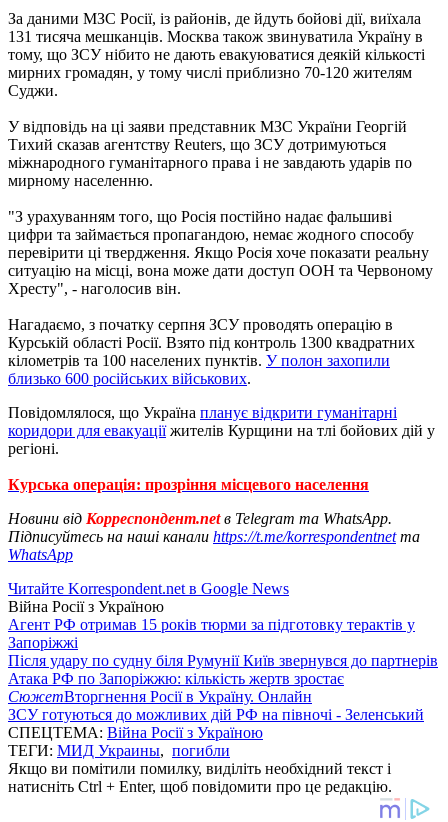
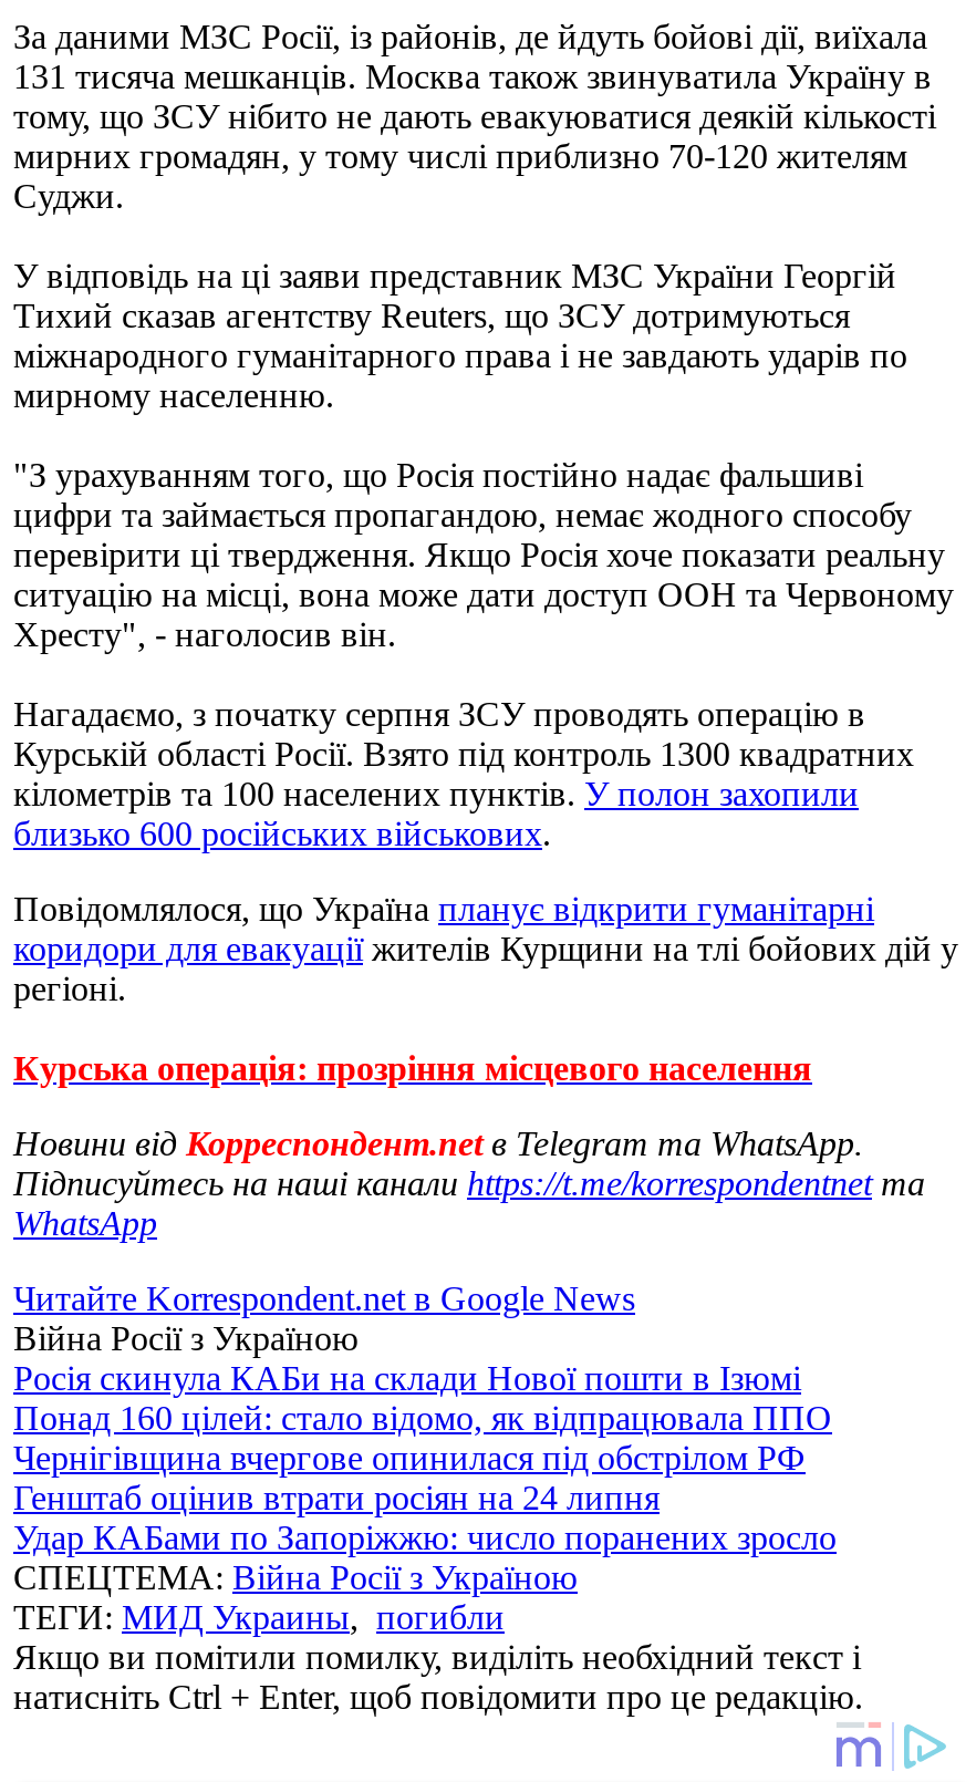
[8,616,438,723] Агент РФ отримав 15 років тюрми за підготовку терактів у | Запоріжжі | Після удару по судну біля Румунії Київ звернувся до партнерів | Атака РФ по Запоріжжю: кількість жертв зростає | СюжетВторгнення Росії в Україну. Онлайн | ЗСУ готуються до можливих дій РФ на півночі - Зеленський -> [13,1359,837,1556] Росія скинула КАБи на склади Нової пошти в Ізюмі | Понад 160 цілей: стало відомо, як відпрацювала ППО | Чернігівщина вчергове опинилася під обстрілом РФ | Генштаб оцінив втрати росіян на 24 липня | Удар КАБами по Запоріжжю: число поранених зросло

